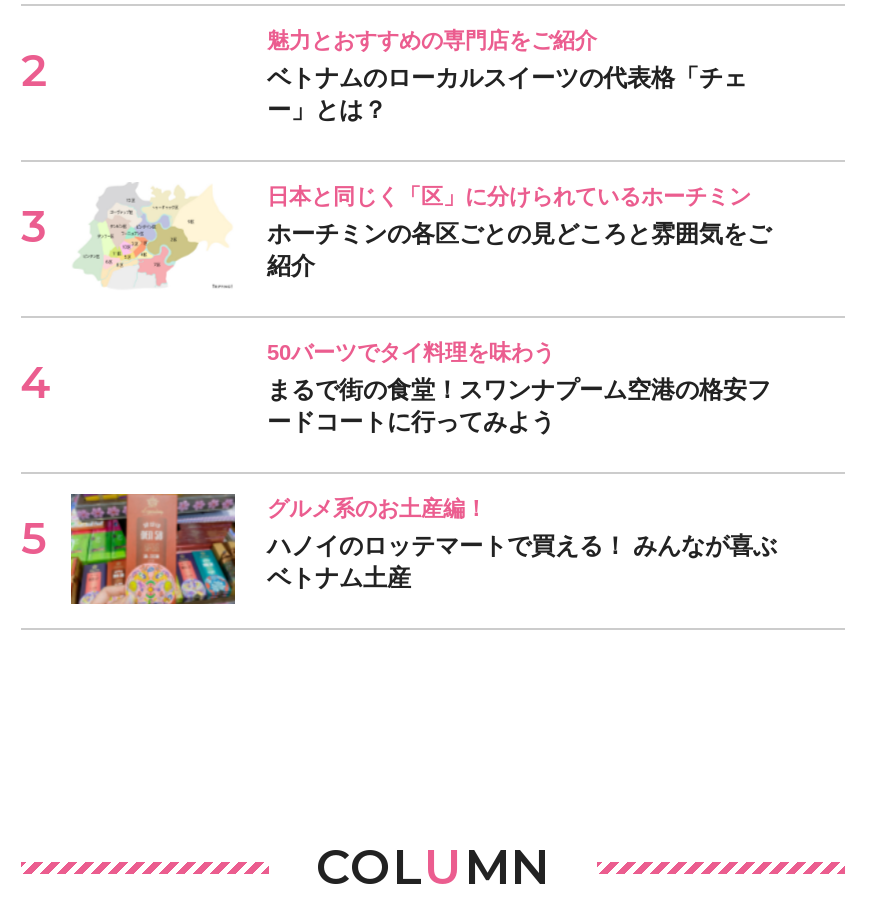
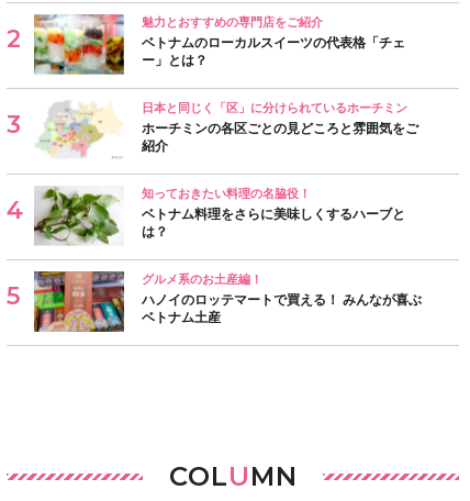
none -> [33,13,125,76] [image]
none -> [33,186,120,246] [image]
[267,339,771,435] 50バーツでタイ料理を味わう | まるで街の食堂！スワンナプーム空港の格安フ | ードコートに行ってみよう -> [142,186,405,239] 知っておきたい料理の名脇役！ | ベトナム料理をさらに美味しくするハーブと | は？

